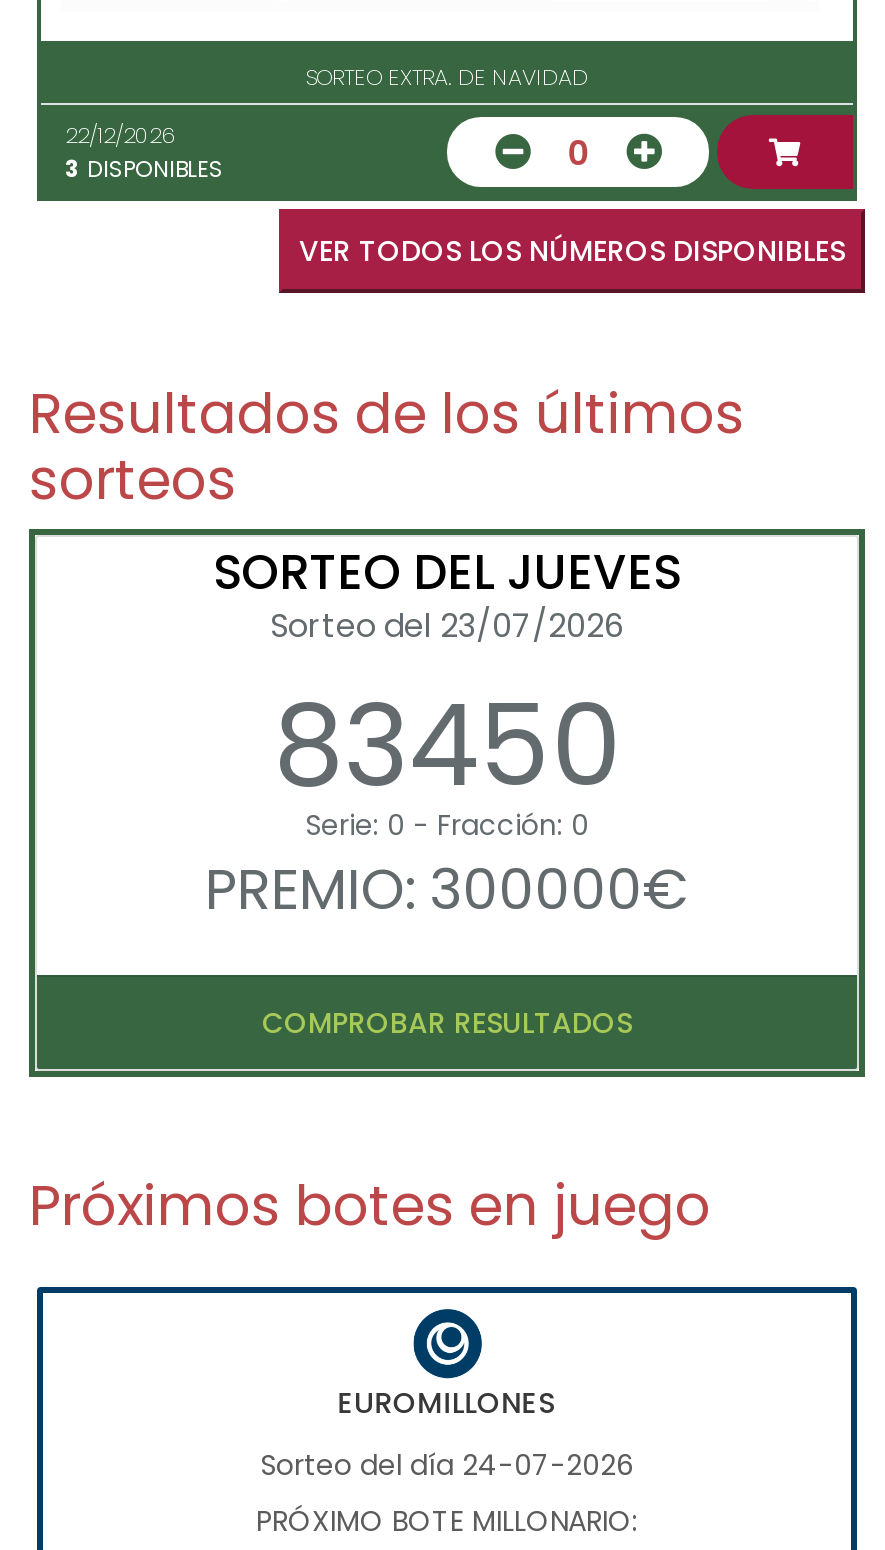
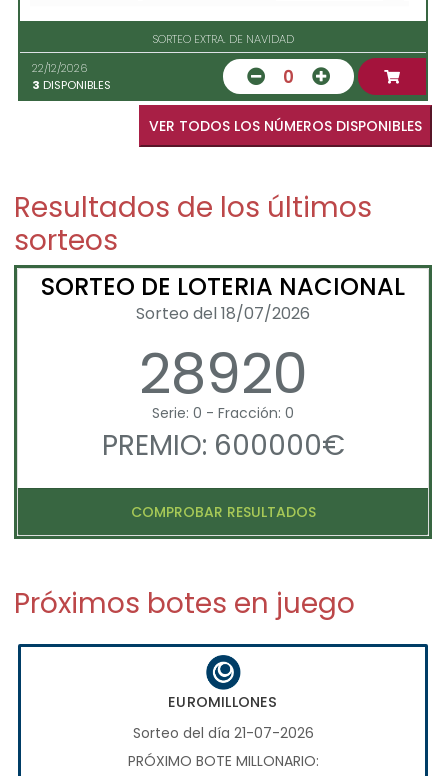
[213,540,681,826] SORTEO DEL JUEVES | Sorteo del 23/07/2026 | 83450 -> [41,270,405,413] SORTEO DE LOTERIA NACIONAL | Sorteo del 18/07/2026 | 28920
[205,852,689,930] PREMIO: 300000€ -> [101,426,344,465] PREMIO: 600000€
[260,1445,634,1485] Sorteo del día 24-07-2026 -> [132,723,313,743] Sorteo del día 21-07-2026

